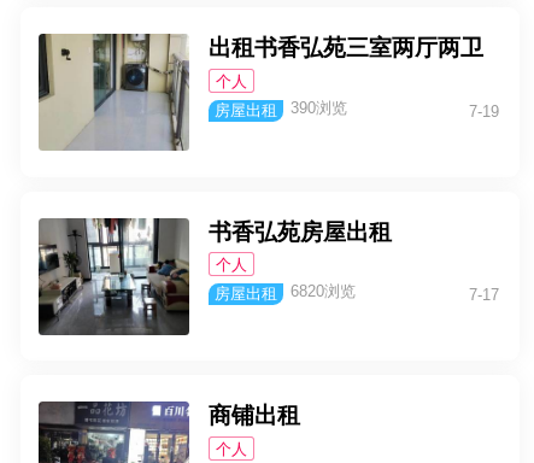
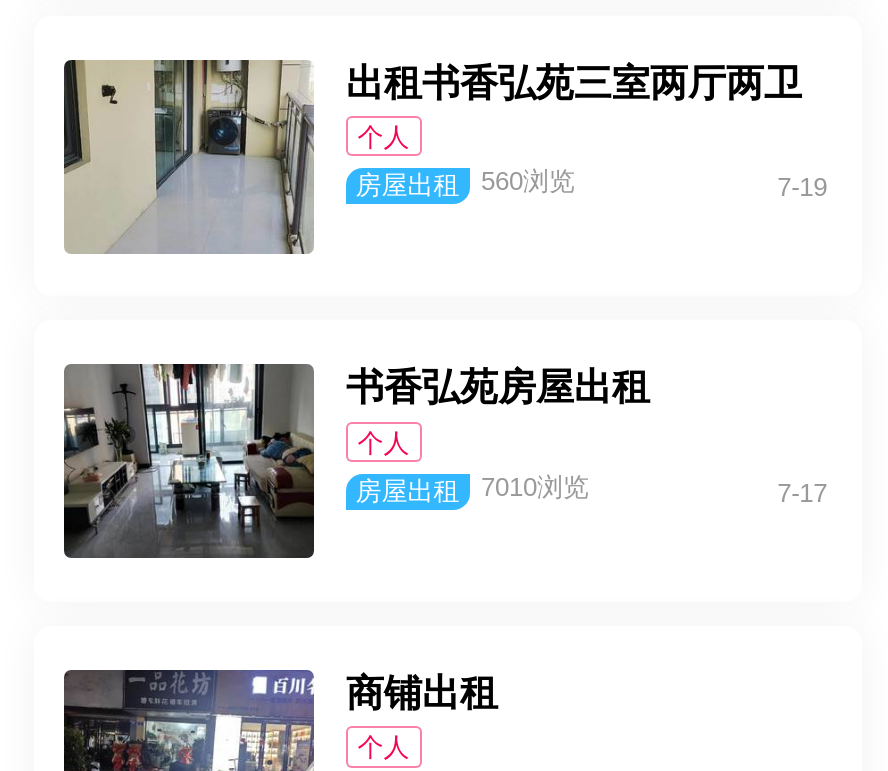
[214,99,347,119] 房屋出租 390浏览 -> [356,167,575,201] 房屋出租 560浏览
[214,283,355,303] 房屋出租 6820浏览 -> [356,472,589,506] 房屋出租 7010浏览

